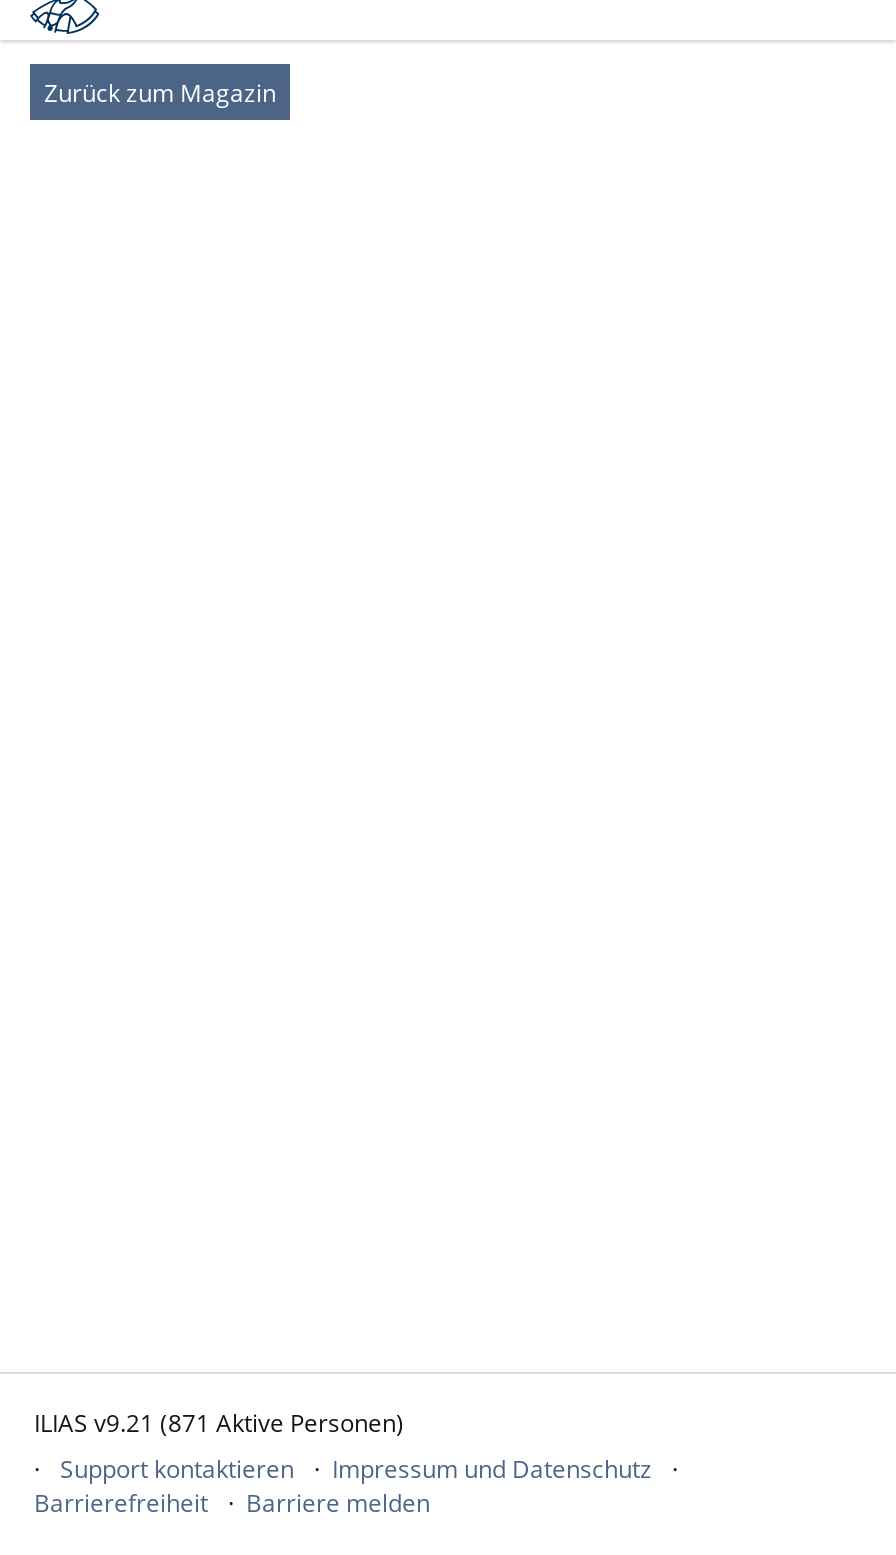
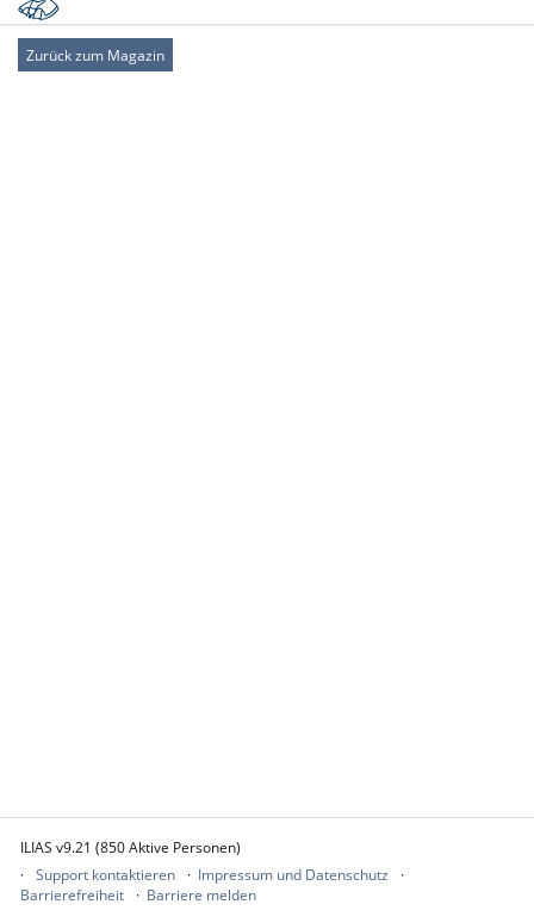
[34,1406,404,1440] ILIAS v9.21 (871 Aktive Personen) -> [20,837,241,857] ILIAS v9.21 (850 Aktive Personen)

